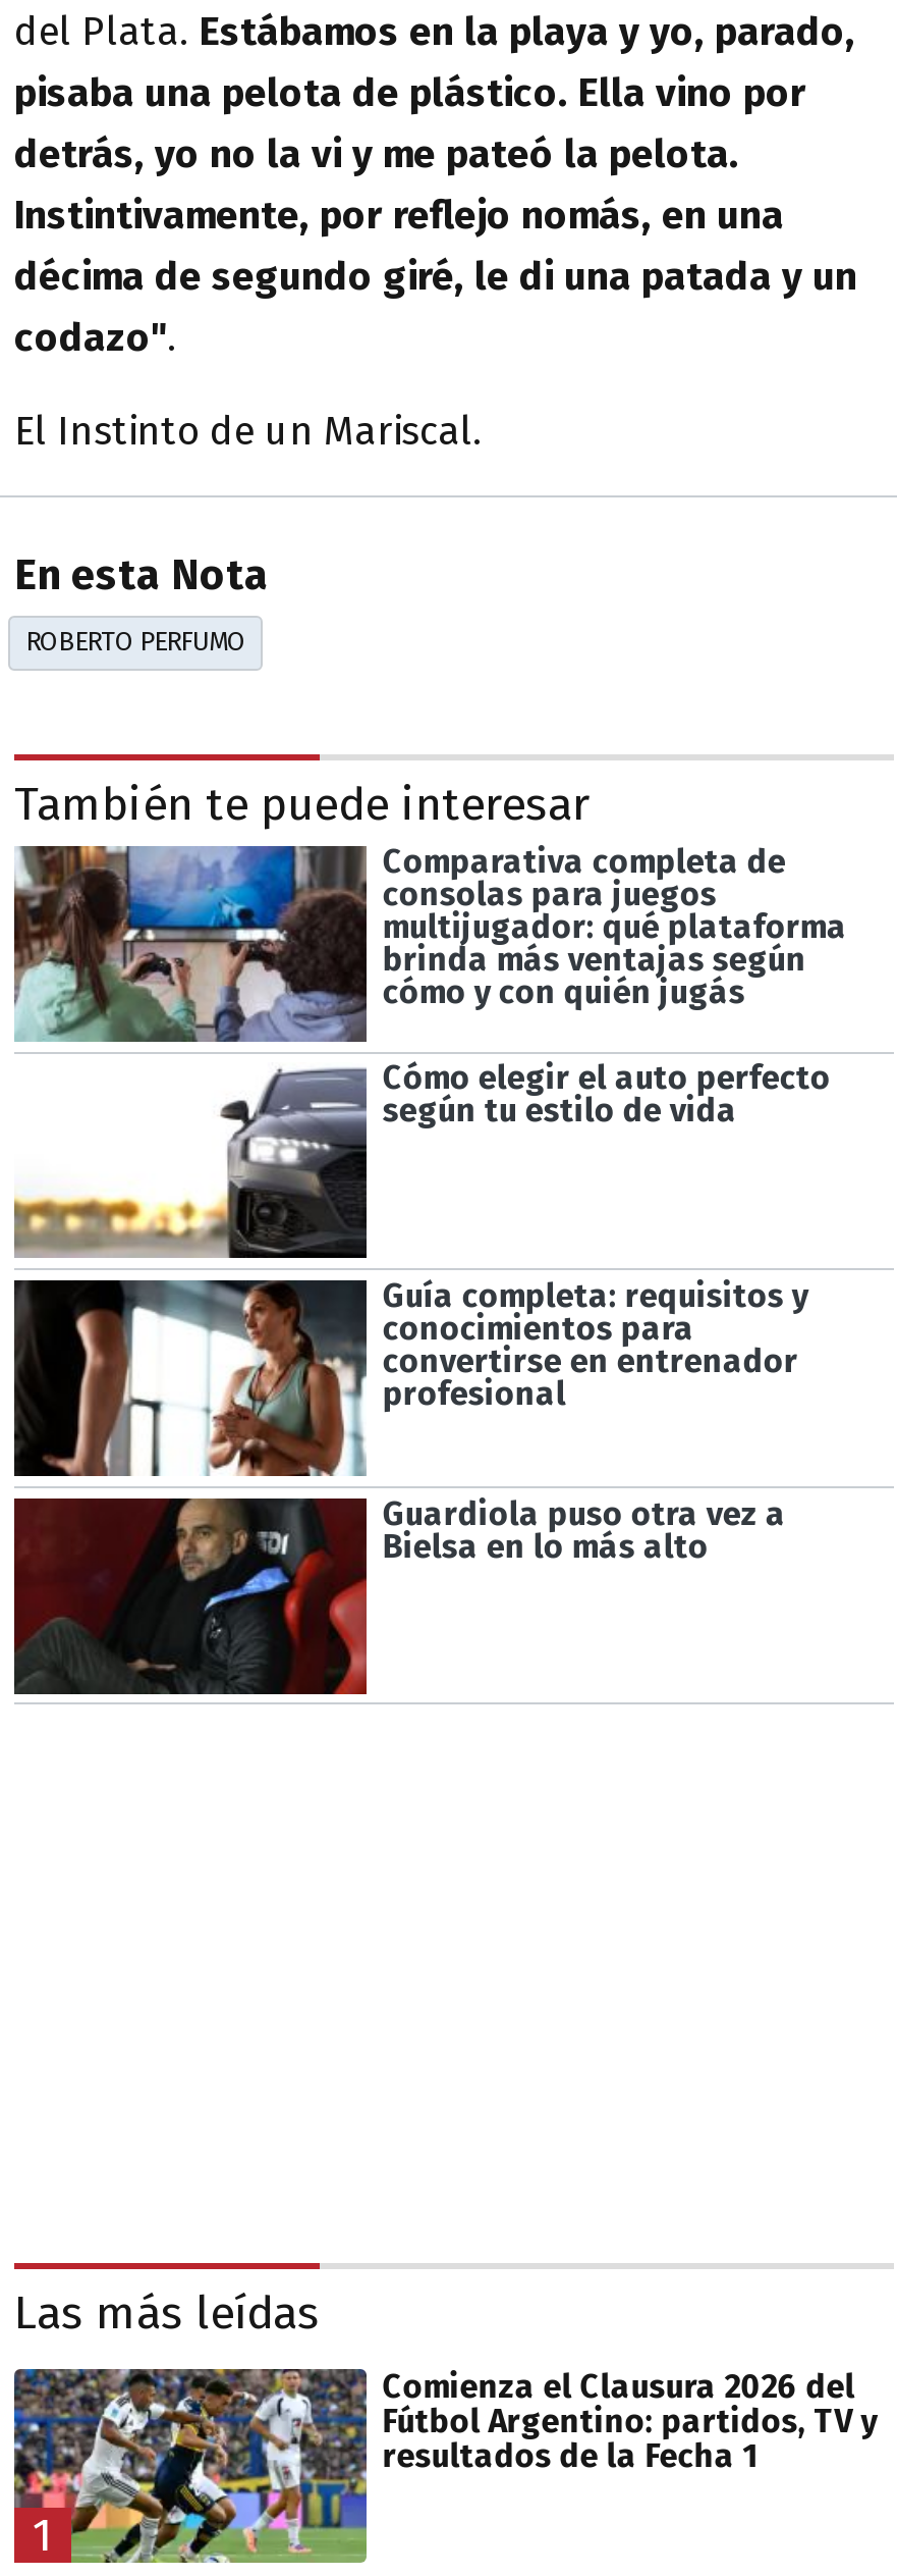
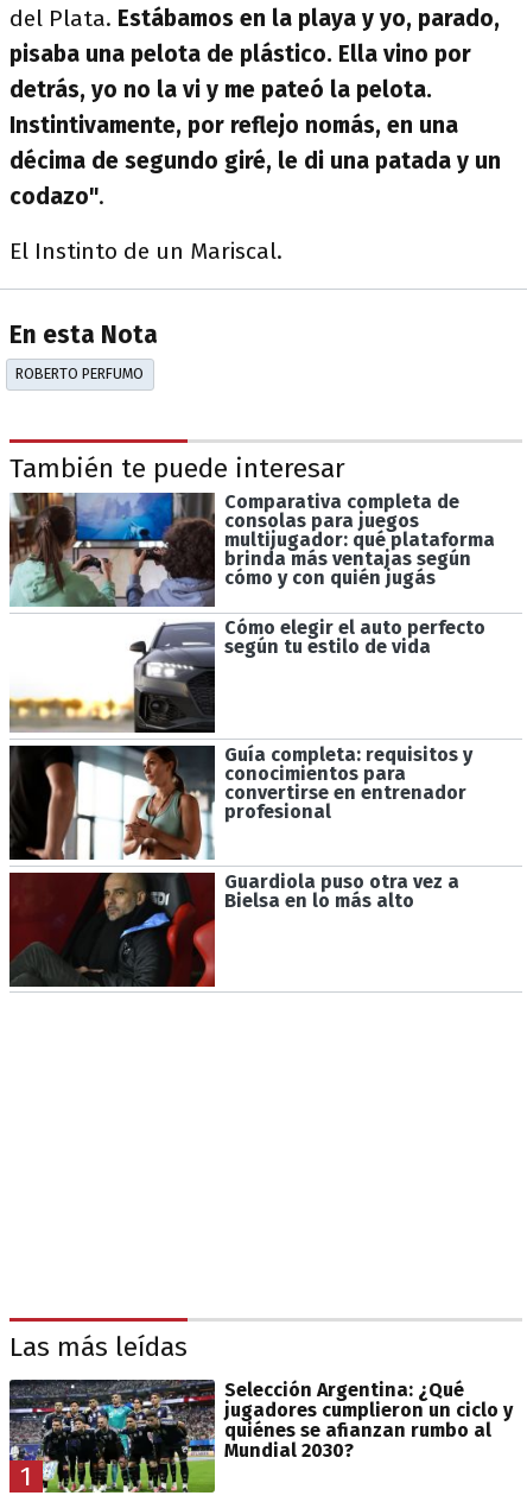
[12,2367,877,2565] [image] | Comienza el Clausura 2026 del | Fútbol Argentino: partidos, TV y | resultados de la Fecha 1 -> [8,1379,513,1493] [image] | Selección Argentina: ¿Qué | jugadores cumplieron un ciclo y | quiénes se afianzan rumbo al | Mundial 2030?

